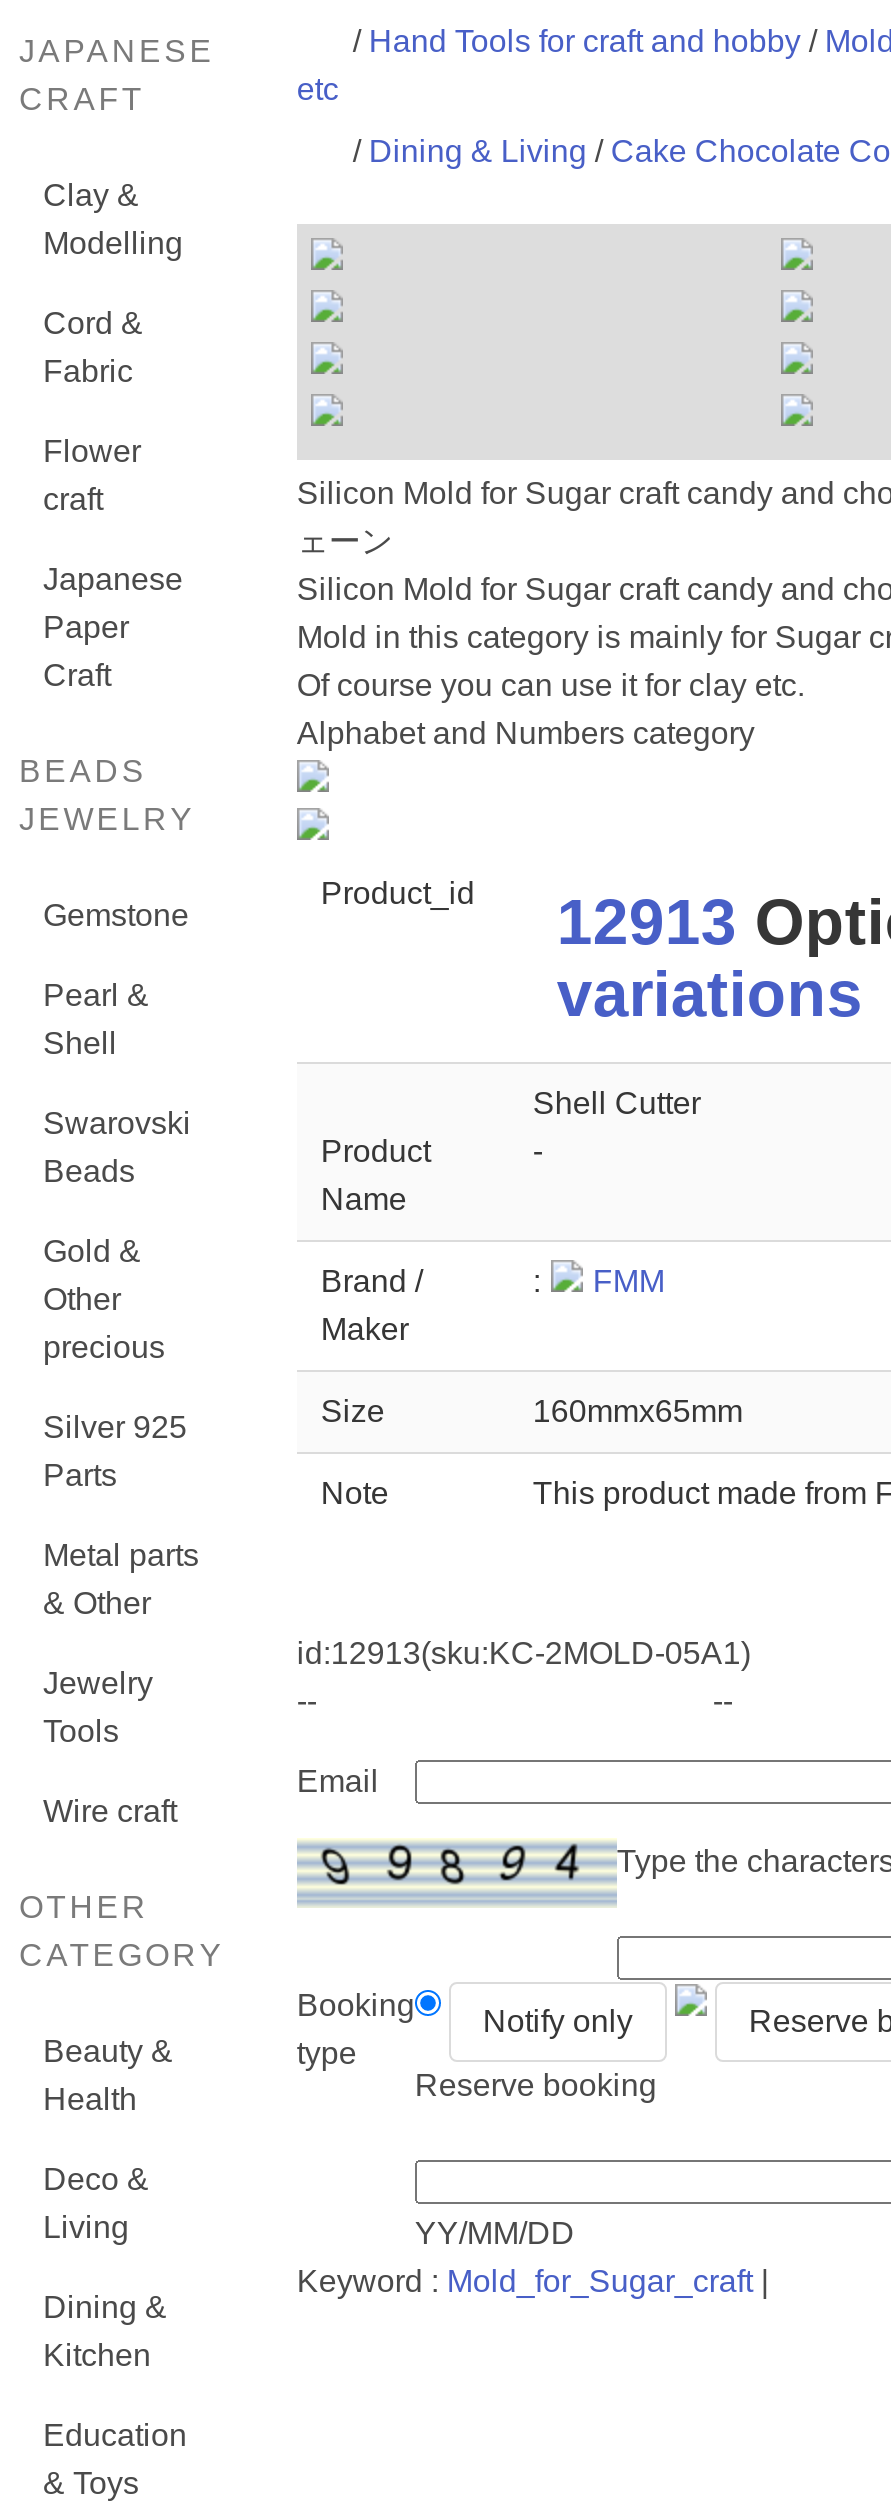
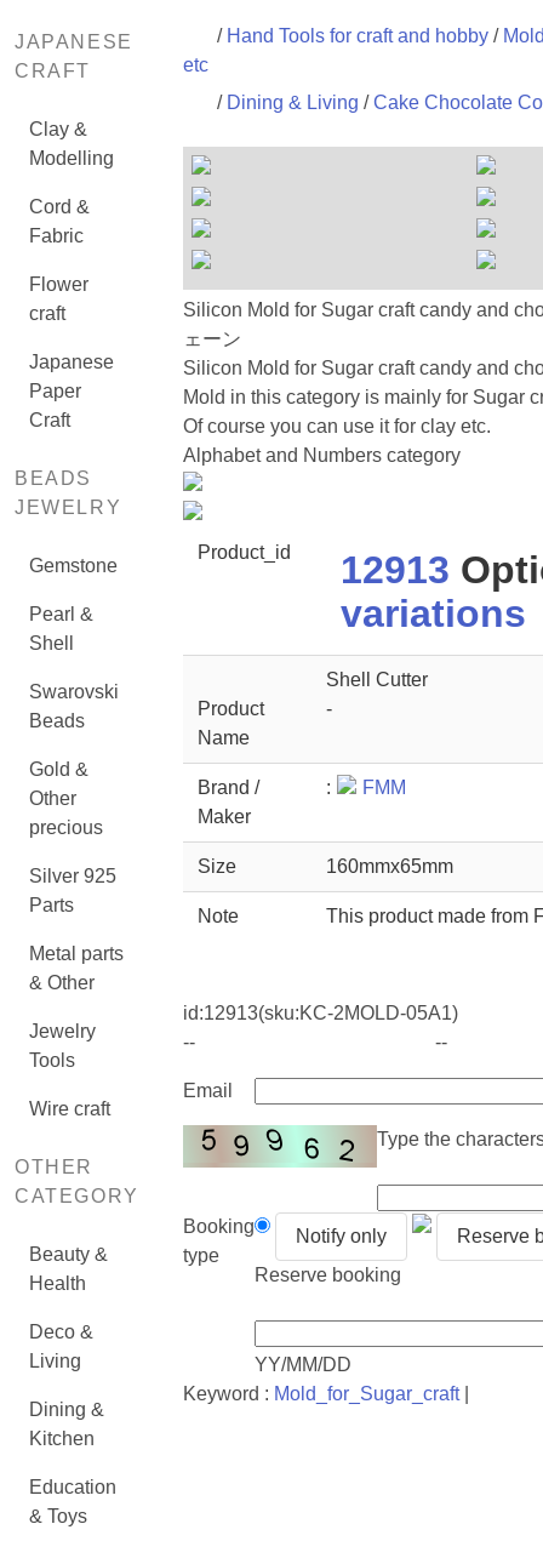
[297,1838,619,1908] [image] -> [183,1124,378,1168] [image]

